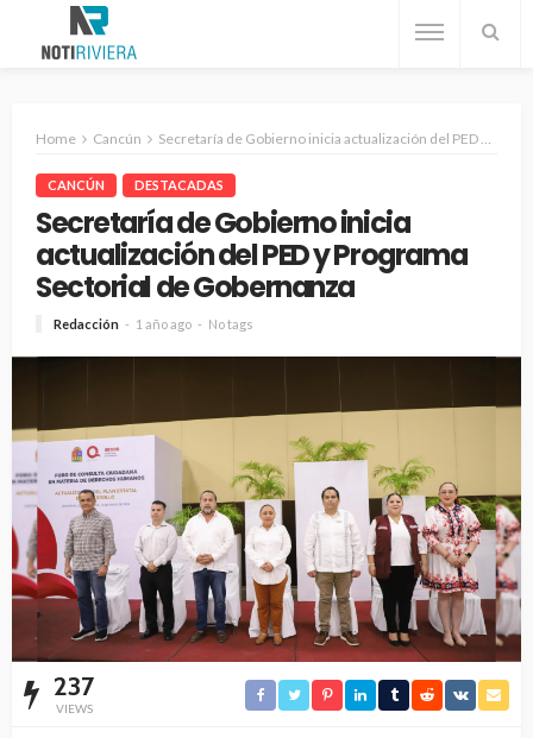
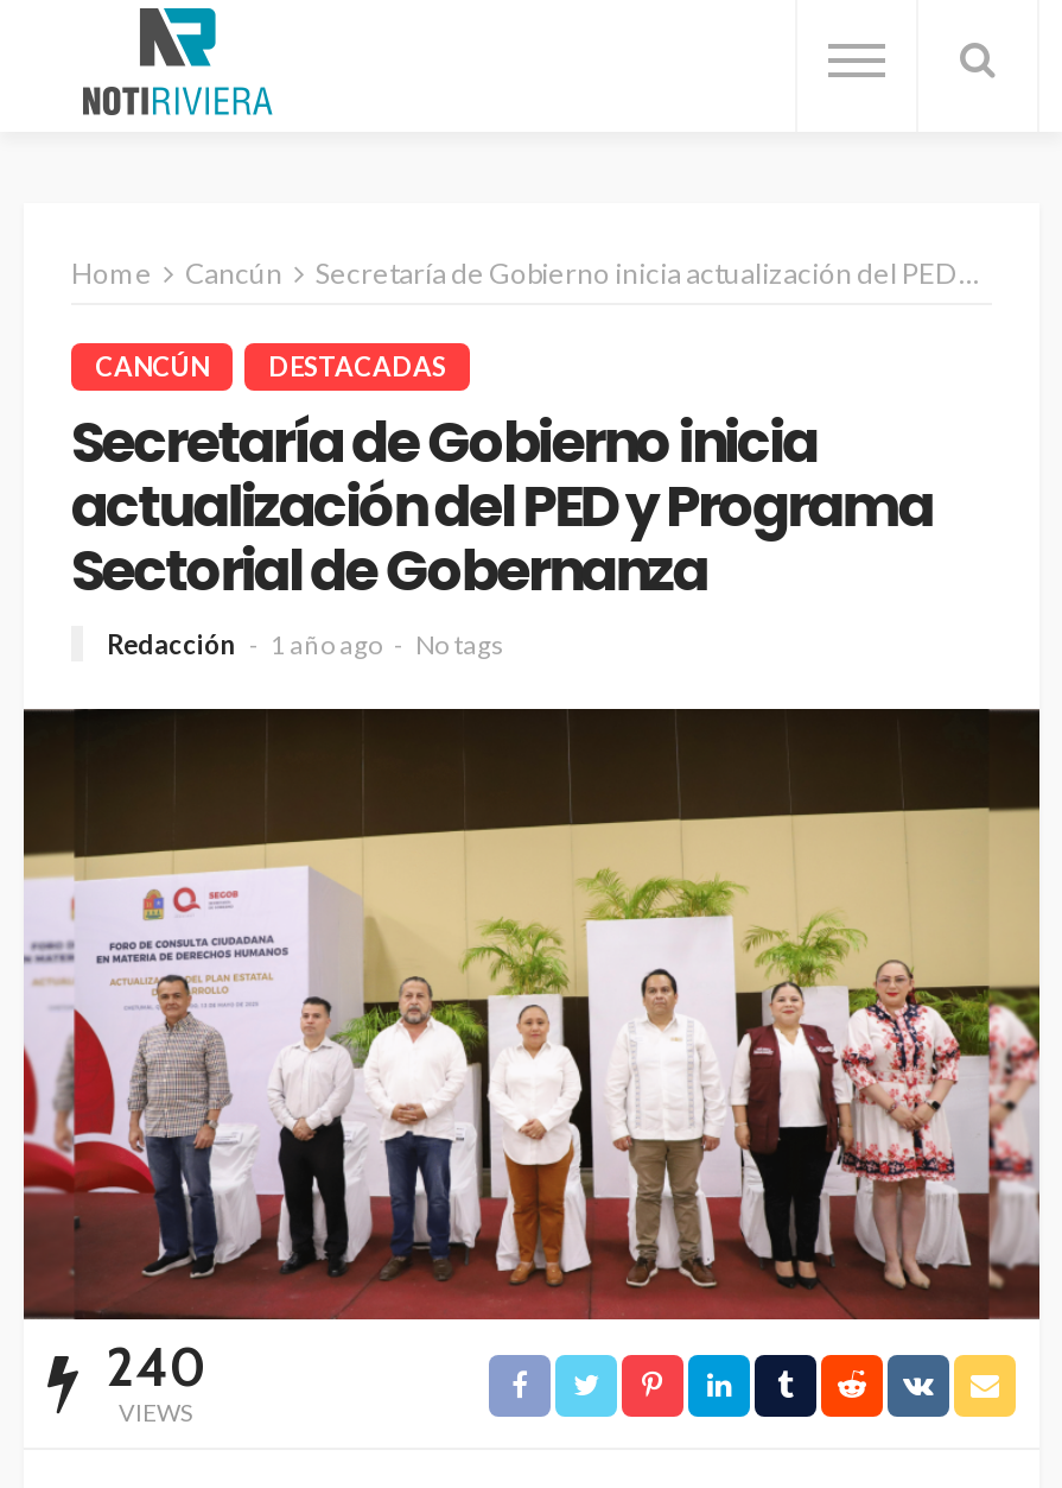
[54,670,94,702] 237 -> [107,1336,204,1400] 240

